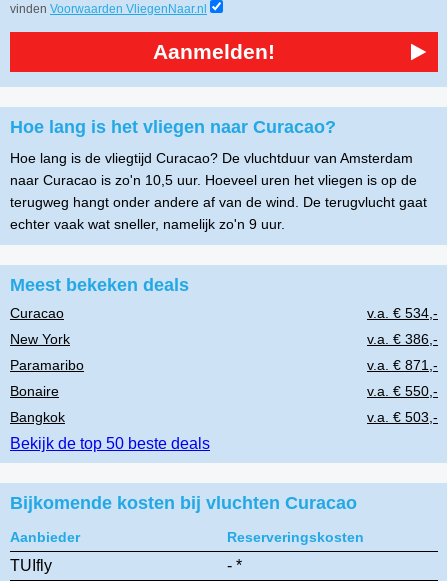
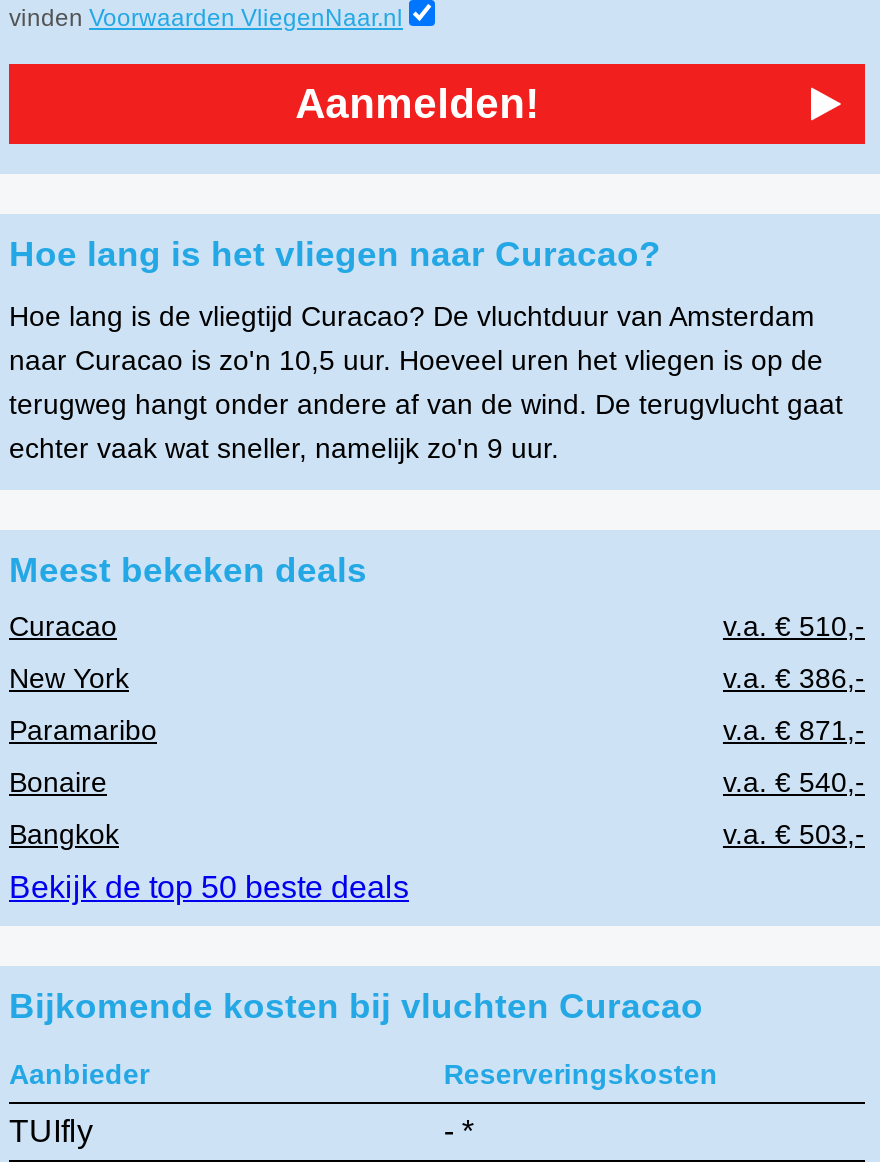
[367,305,438,321] v.a. € 534,- -> [723,610,865,642] v.a. € 510,-
[367,383,438,399] v.a. € 550,- -> [723,766,865,798] v.a. € 540,-

